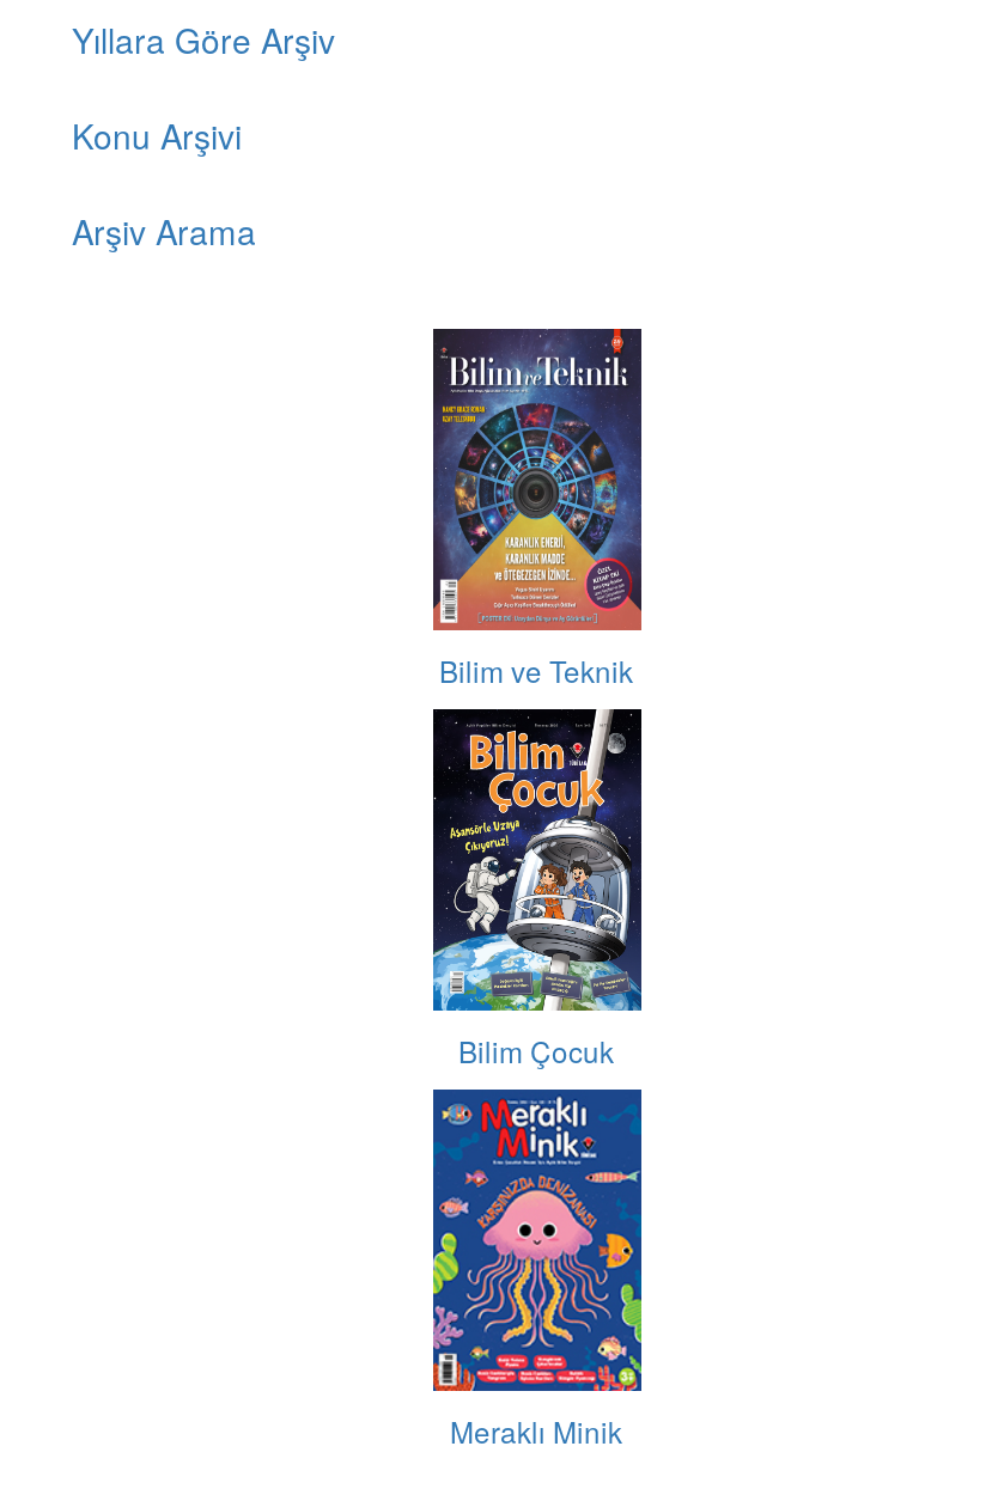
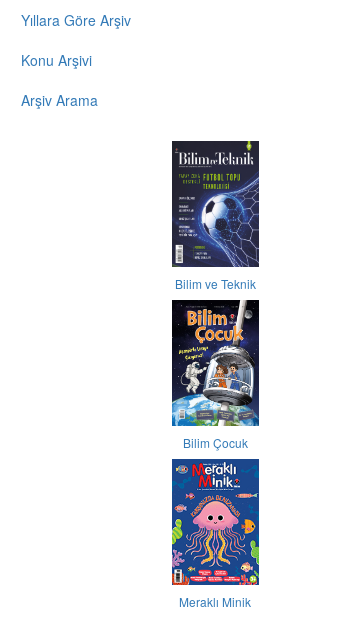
[431,327,644,633] [image] -> [171,140,260,268] [image]

